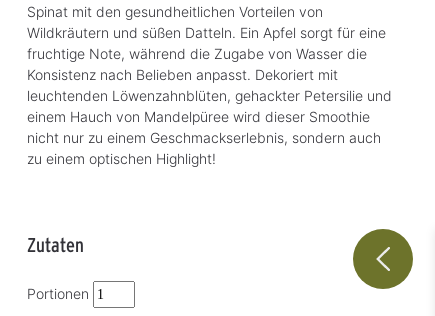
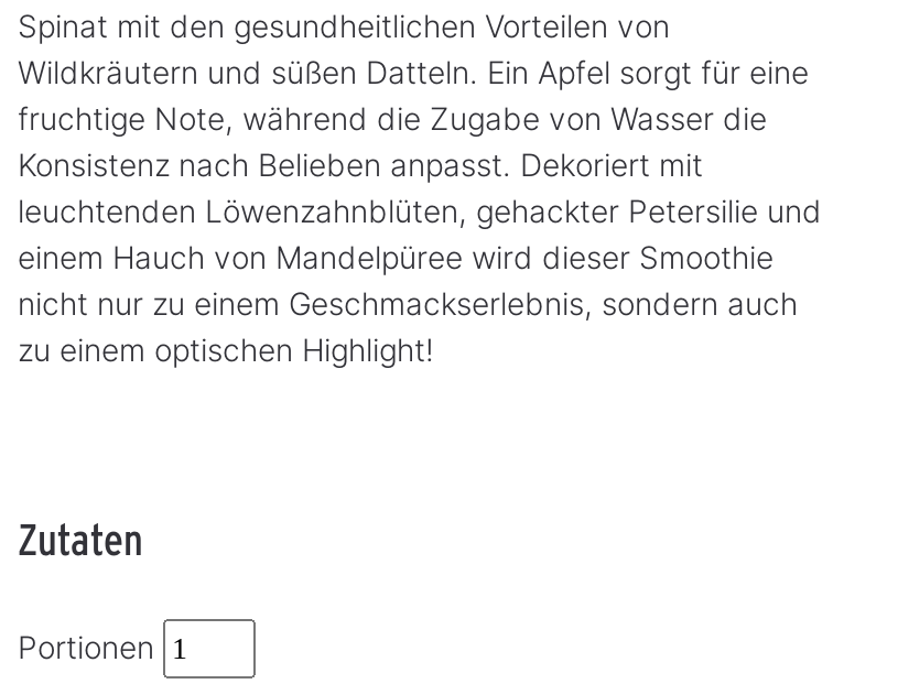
[352,228,414,290] [image] -> none

